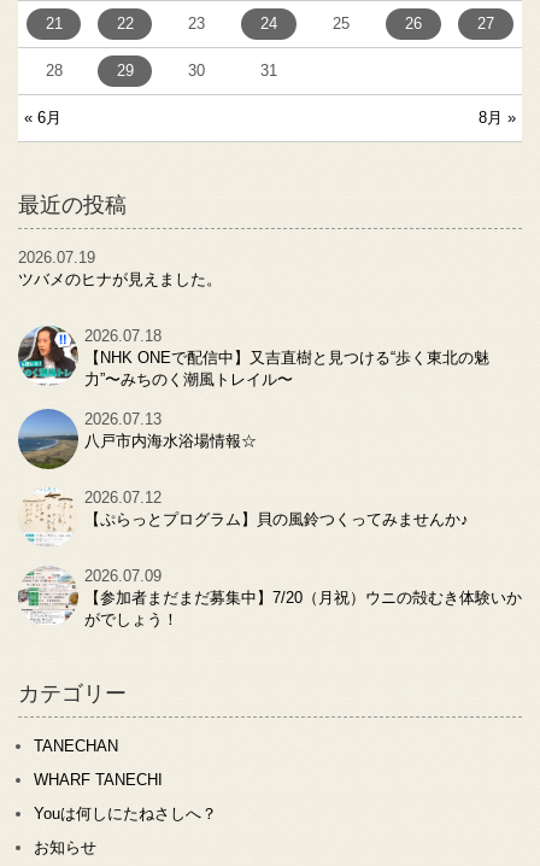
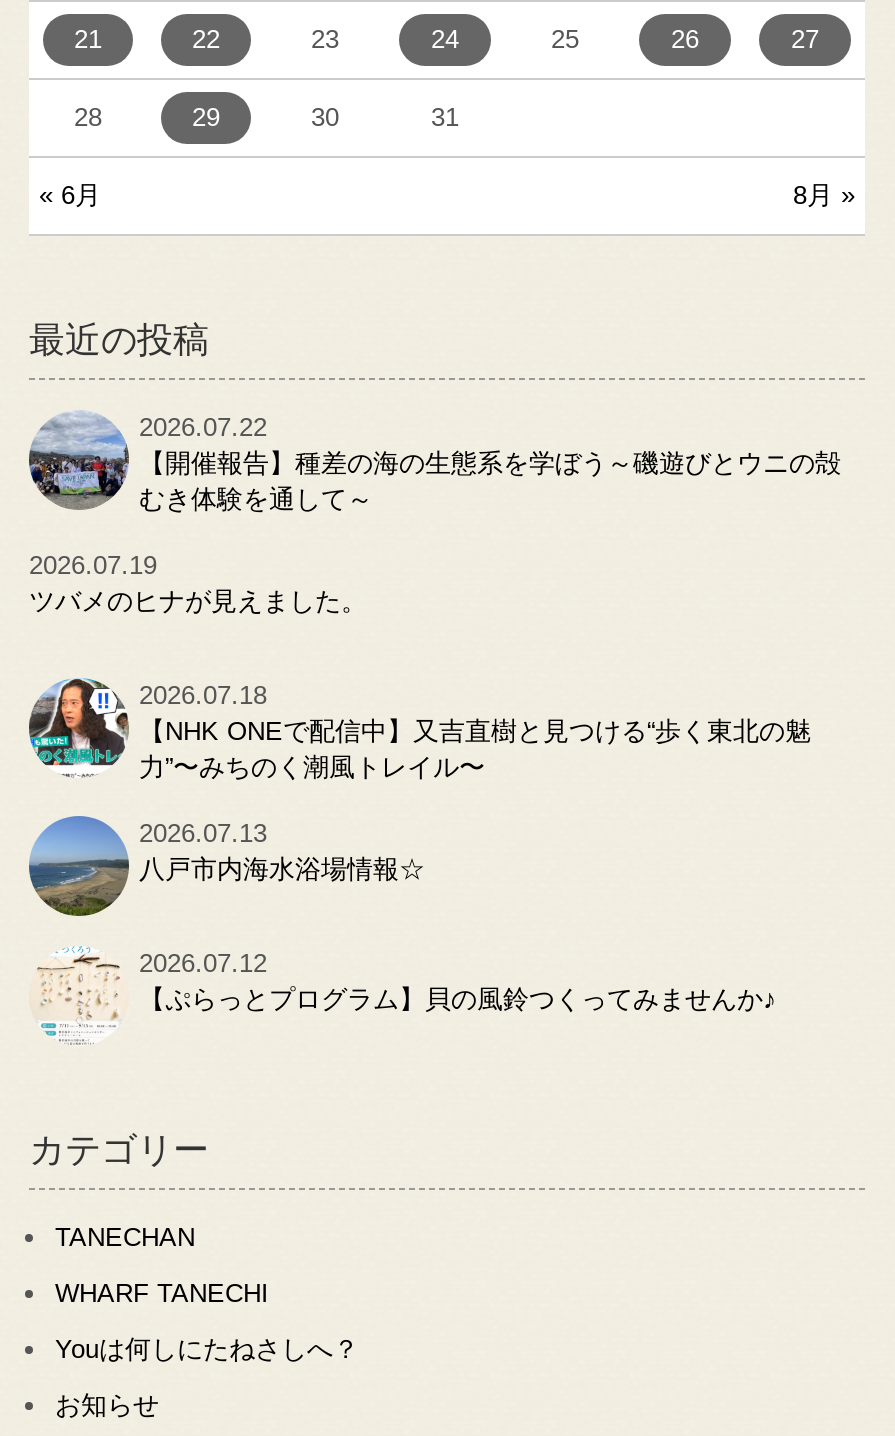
none -> [27,412,841,514] [image] | 2026.07.22 | 【開催報告】種差の海の生態系を学ぼう～磯遊びとウニの殻 | むき体験を通して～
moved [8,249,489,507] -> [13,550,811,978]: [image] | 2026.07.19 | 2026.07.18 | 【NHK ONEで配信中】又吉直樹と見つける“歩く東北の魅 | 力”〜みちのく潮風トレイル〜 | 2026.07.13 | 2026.07.12
[17,566,522,629] [image] | 2026.07.09 | 【参加者まだまだ募集中】7/20（月祝）ウニの殻むき体験いか | がでしょう！ -> none

